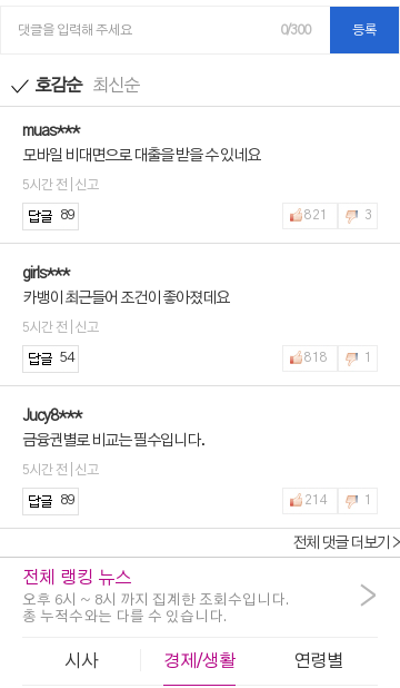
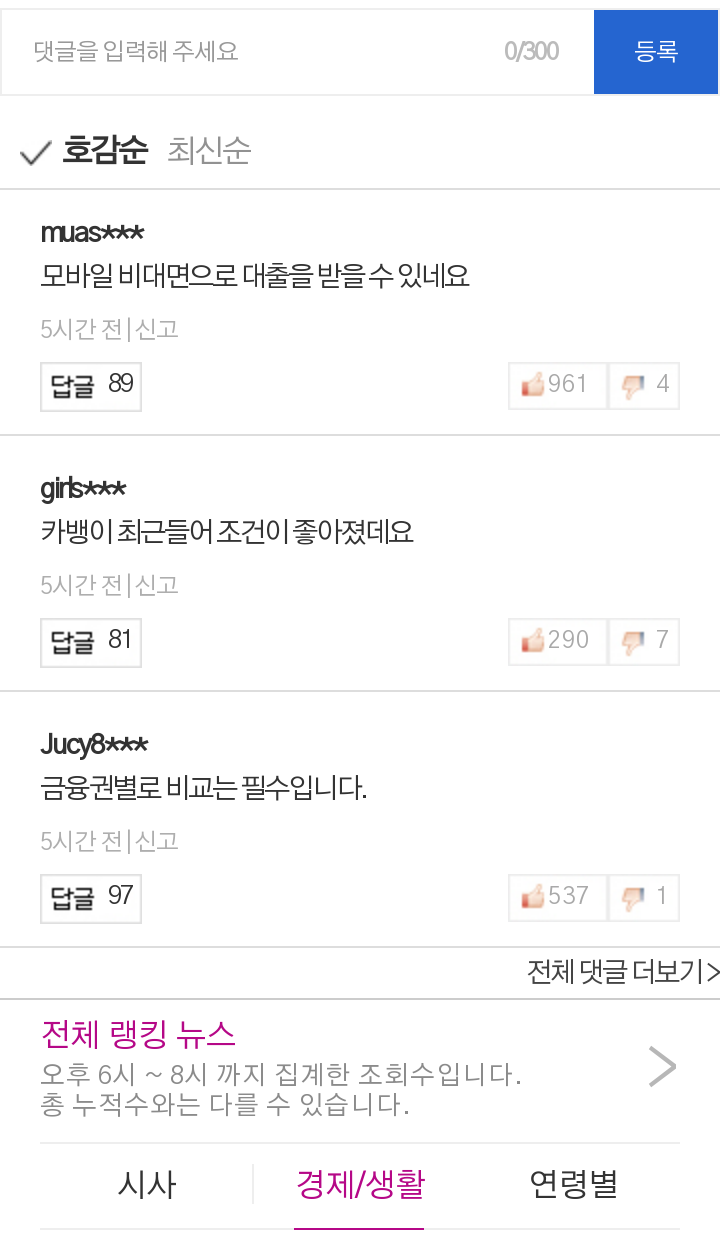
[304,208,328,222] 821 -> [548,372,590,396] 961
[364,208,372,222] 3 -> [656,372,670,396] 4
[60,350,73,365] 54 -> [108,627,132,653] 81
[304,351,328,364] 818 -> [548,628,590,652] 290
[364,351,372,364] 1 -> [656,628,670,652] 7
[60,493,73,507] 89 -> [108,883,132,909] 97
[304,493,328,507] 214 -> [548,884,590,908] 537

